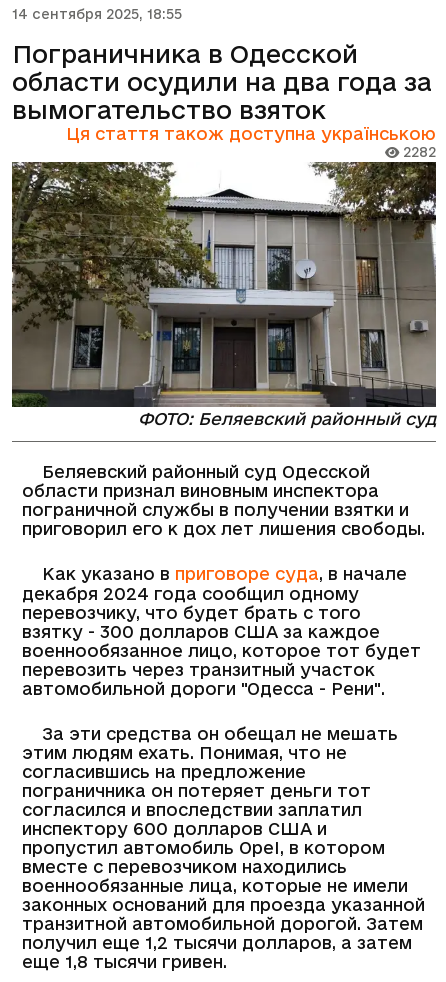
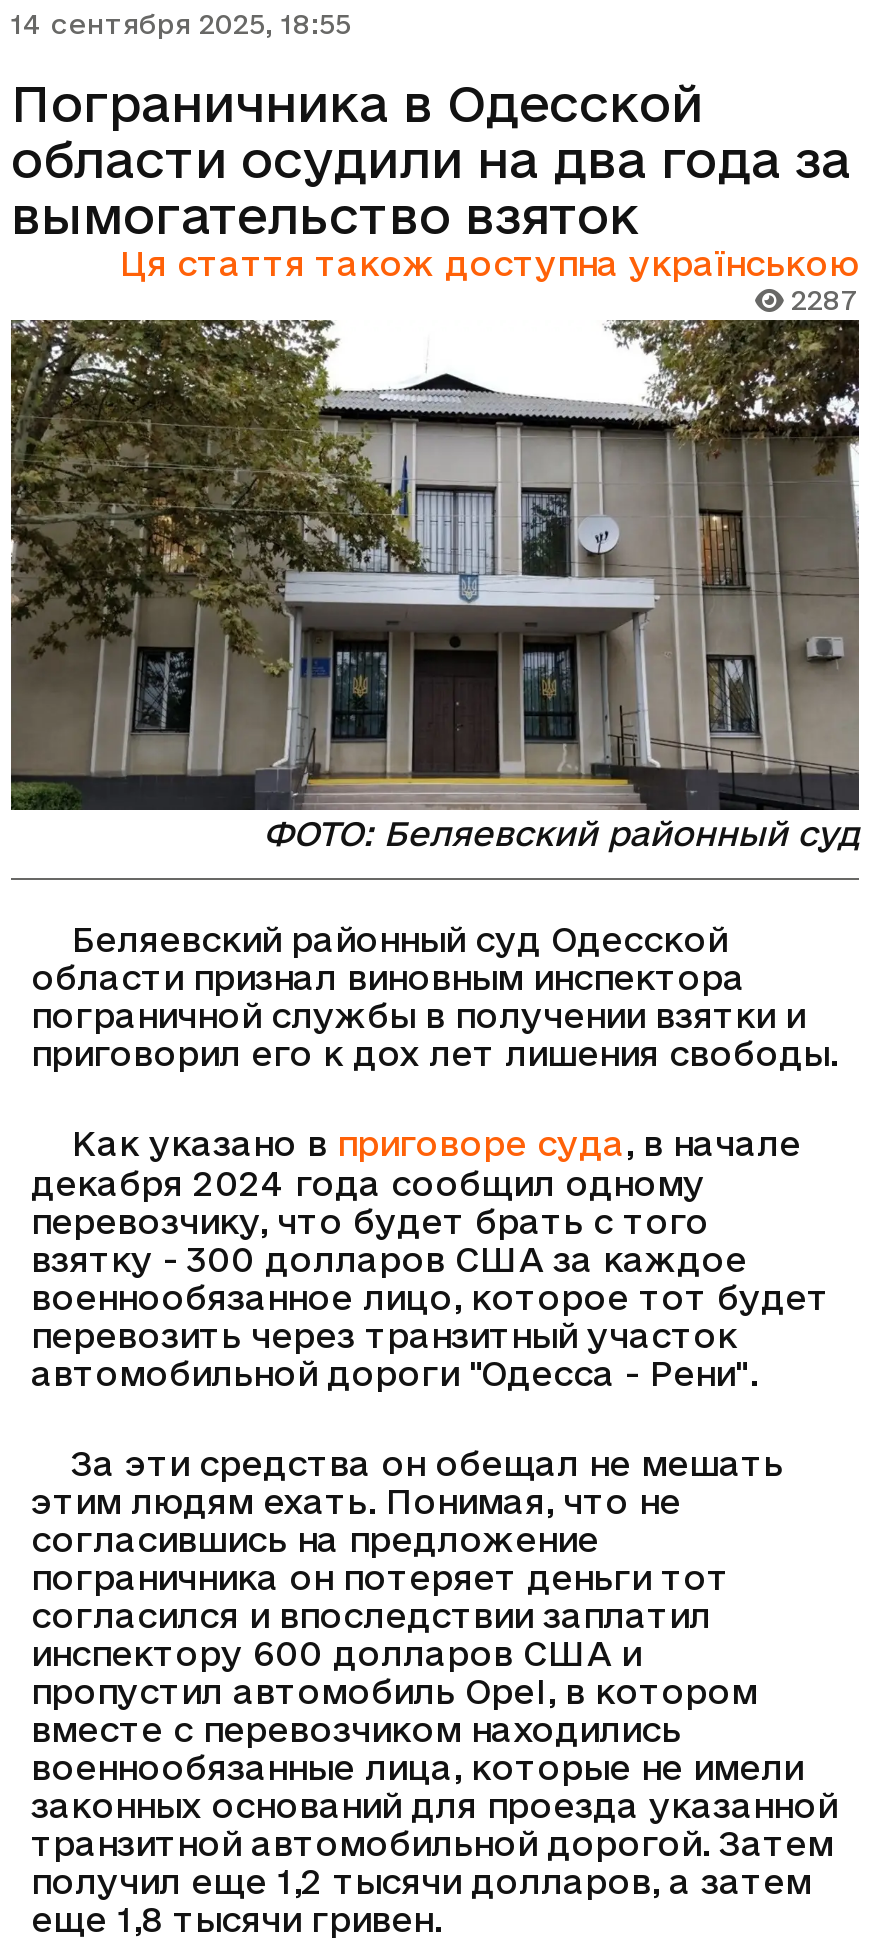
[399,144,436,160] 2282 -> [783,285,859,317] 2287

